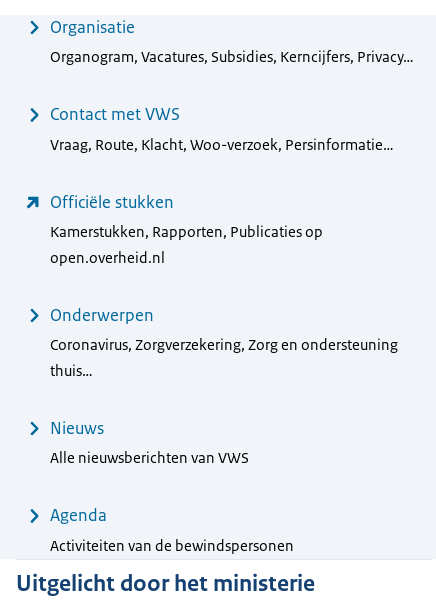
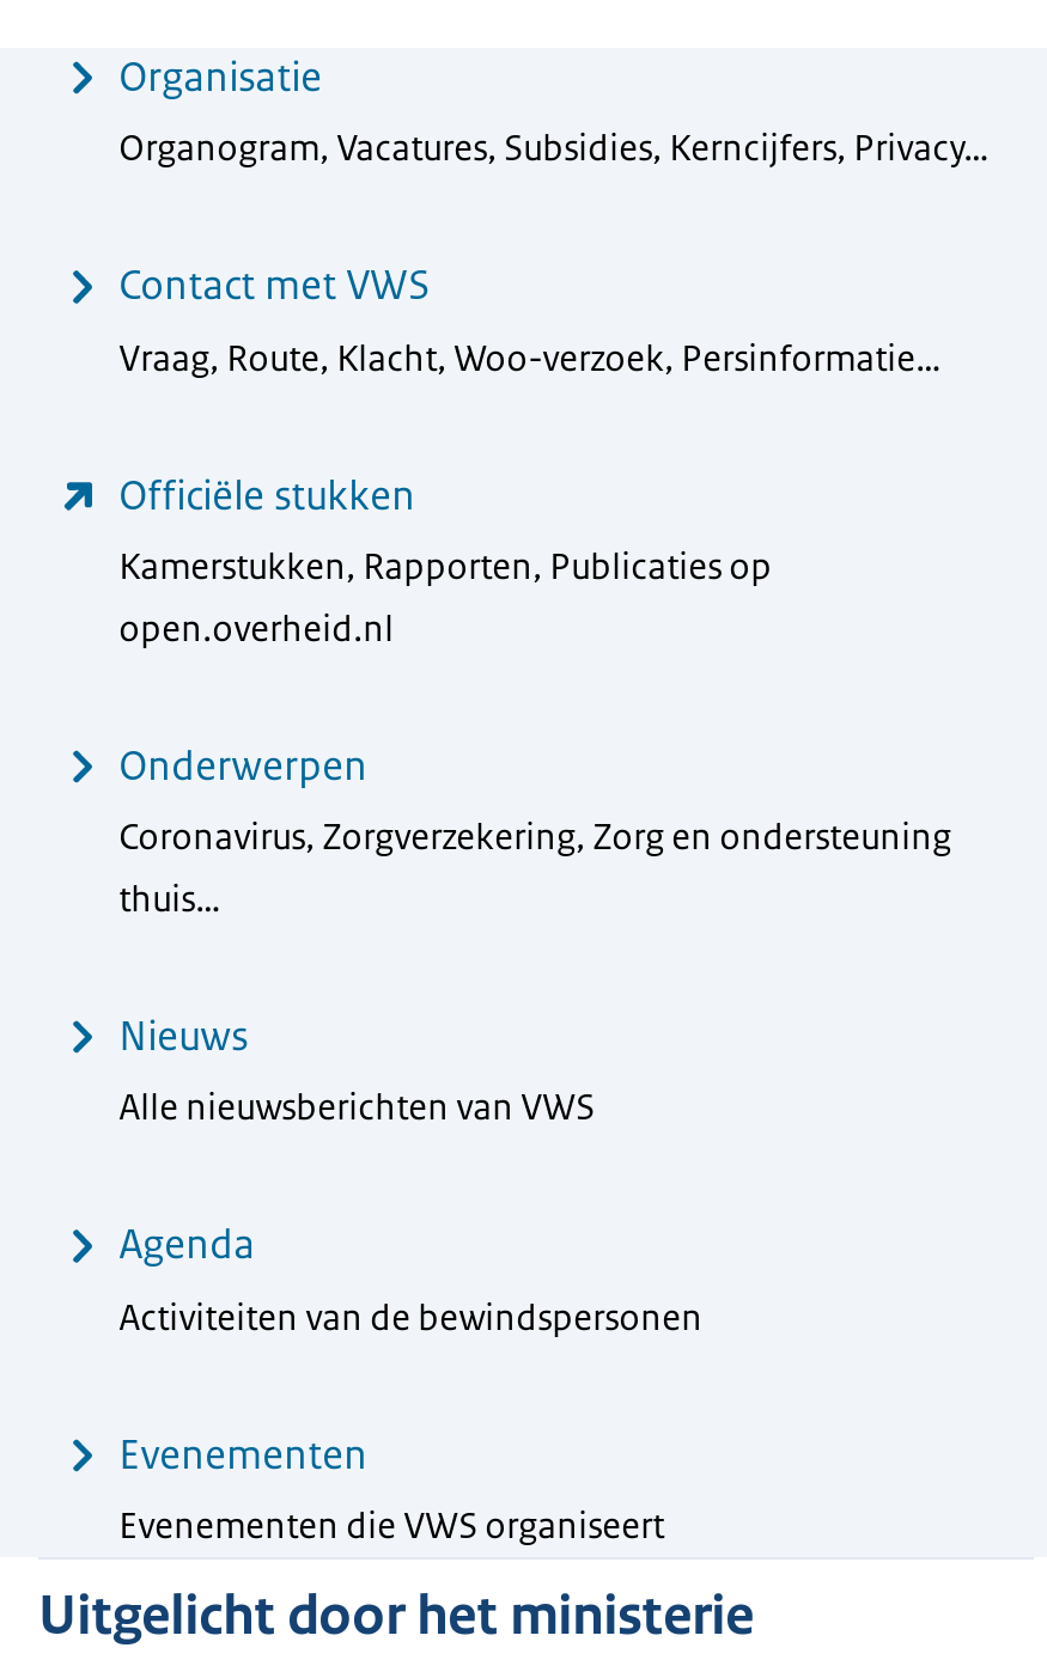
none -> [119,1427,664,1550] Evenementen | Evenementen die VWS organiseert

